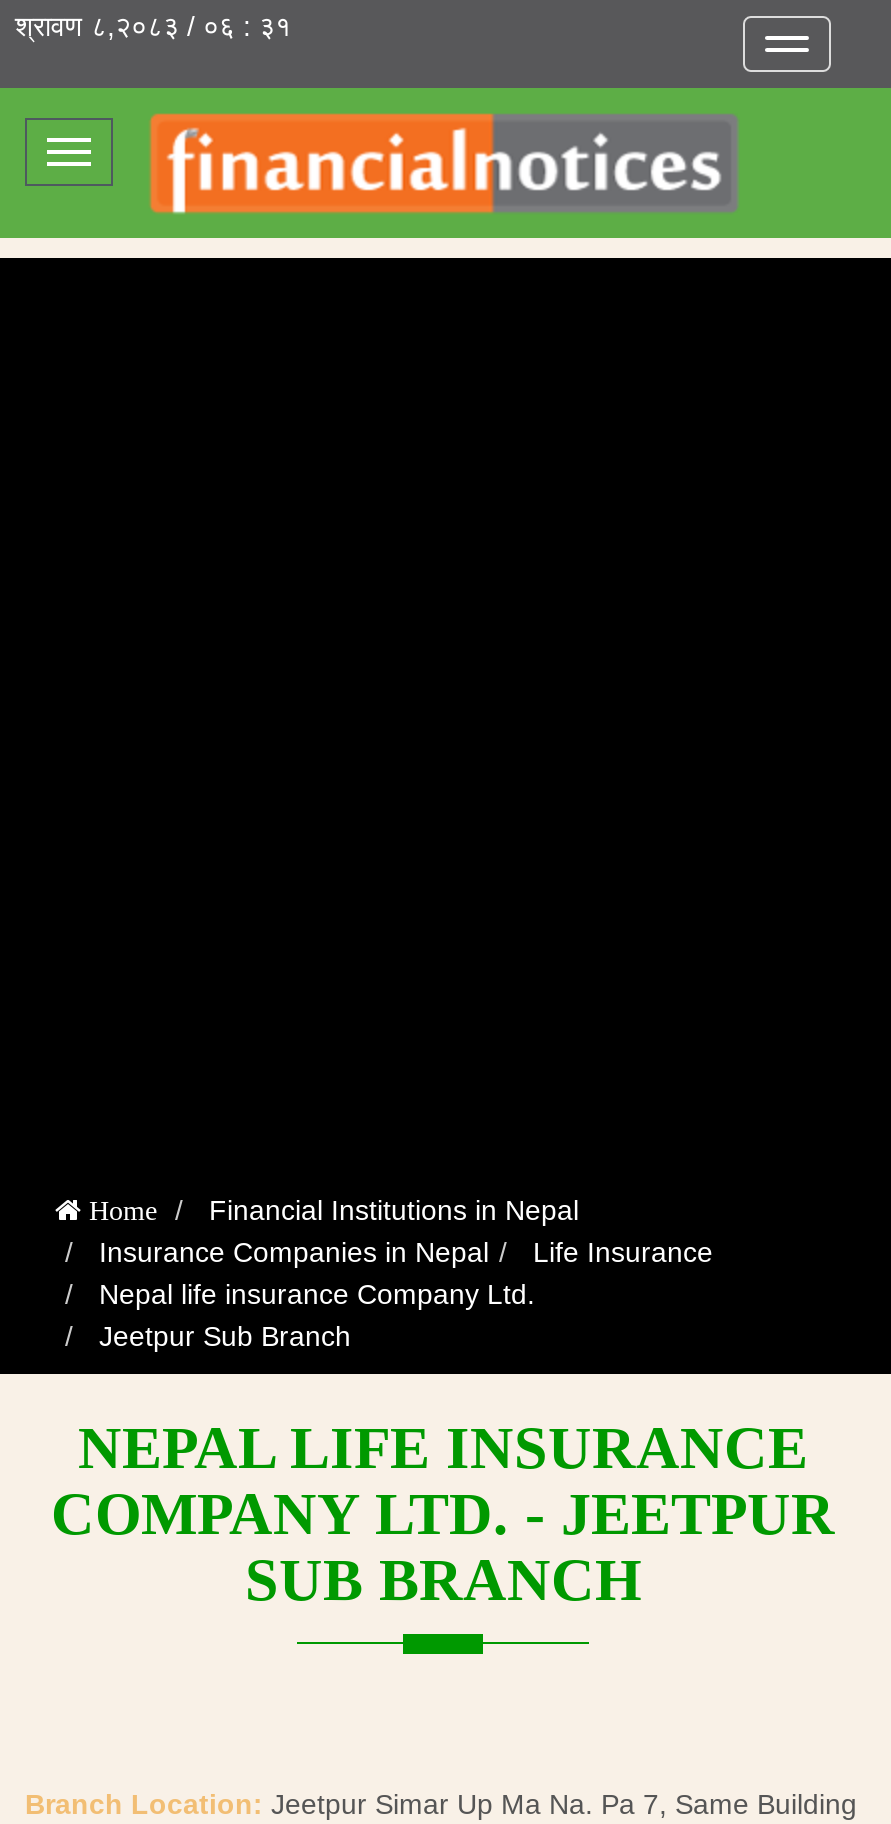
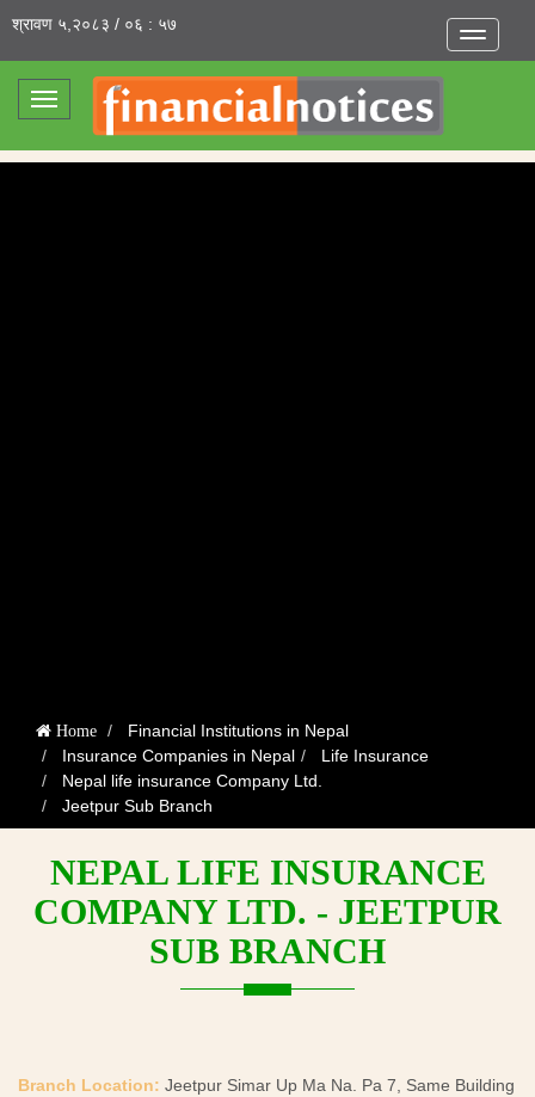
[15,10,291,42] श्रावण ८,२०८३ / ०६ : ३१ -> [12,14,177,33] श्रावण ५,२०८३ / ०६ : ५७

